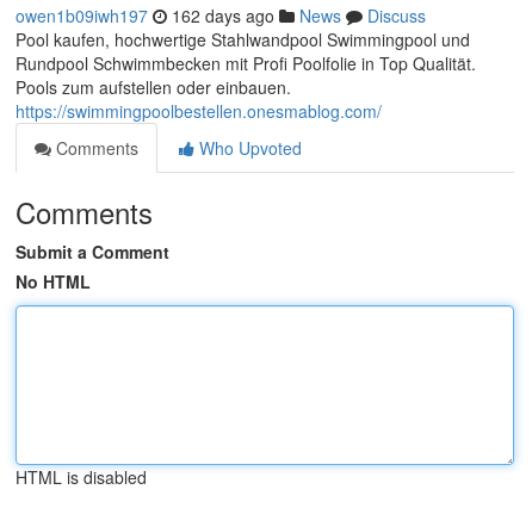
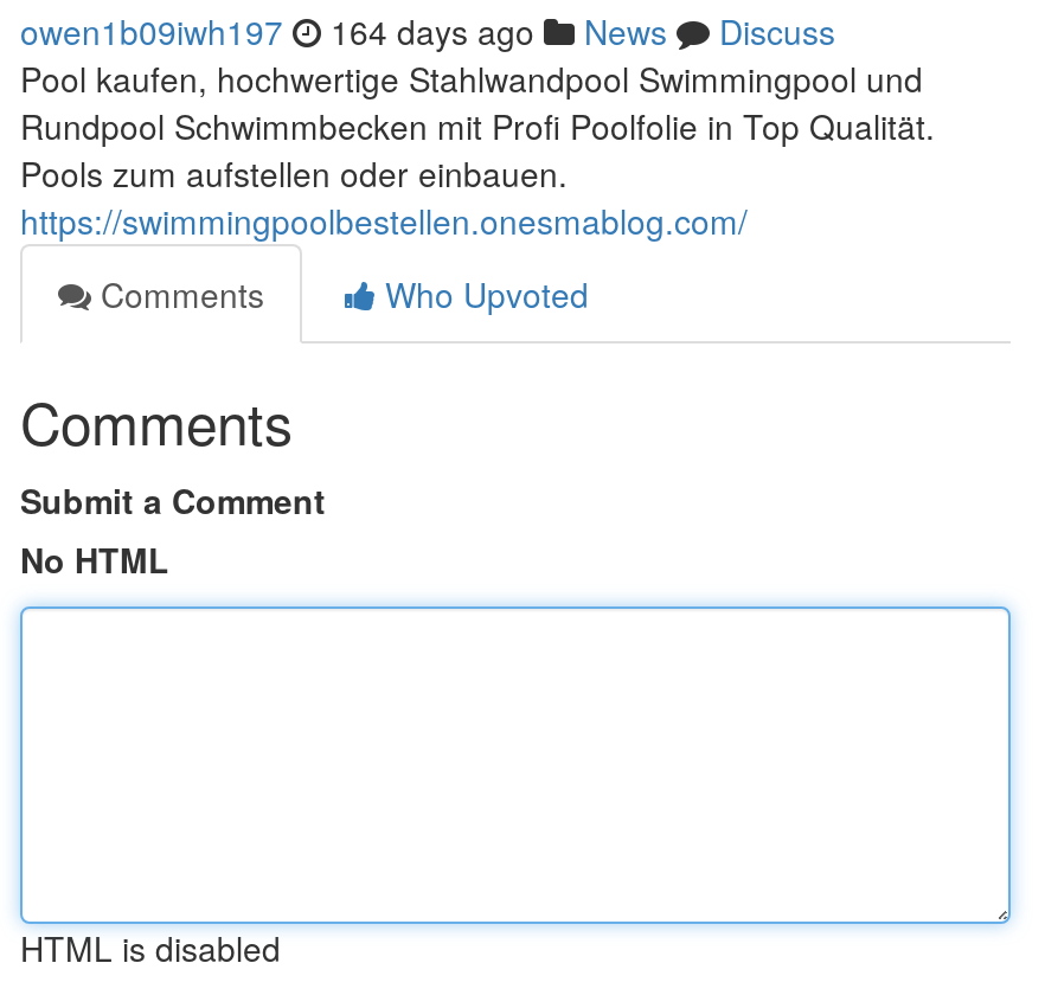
[16,4,426,27] owen1b09iwh197 162 days ago News Discuss -> [20,7,835,54] owen1b09iwh197 164 days ago News Discuss

